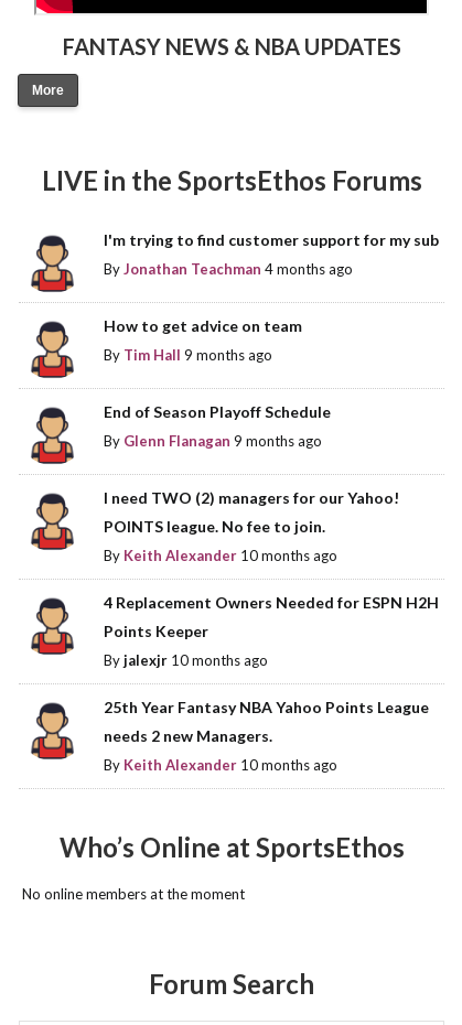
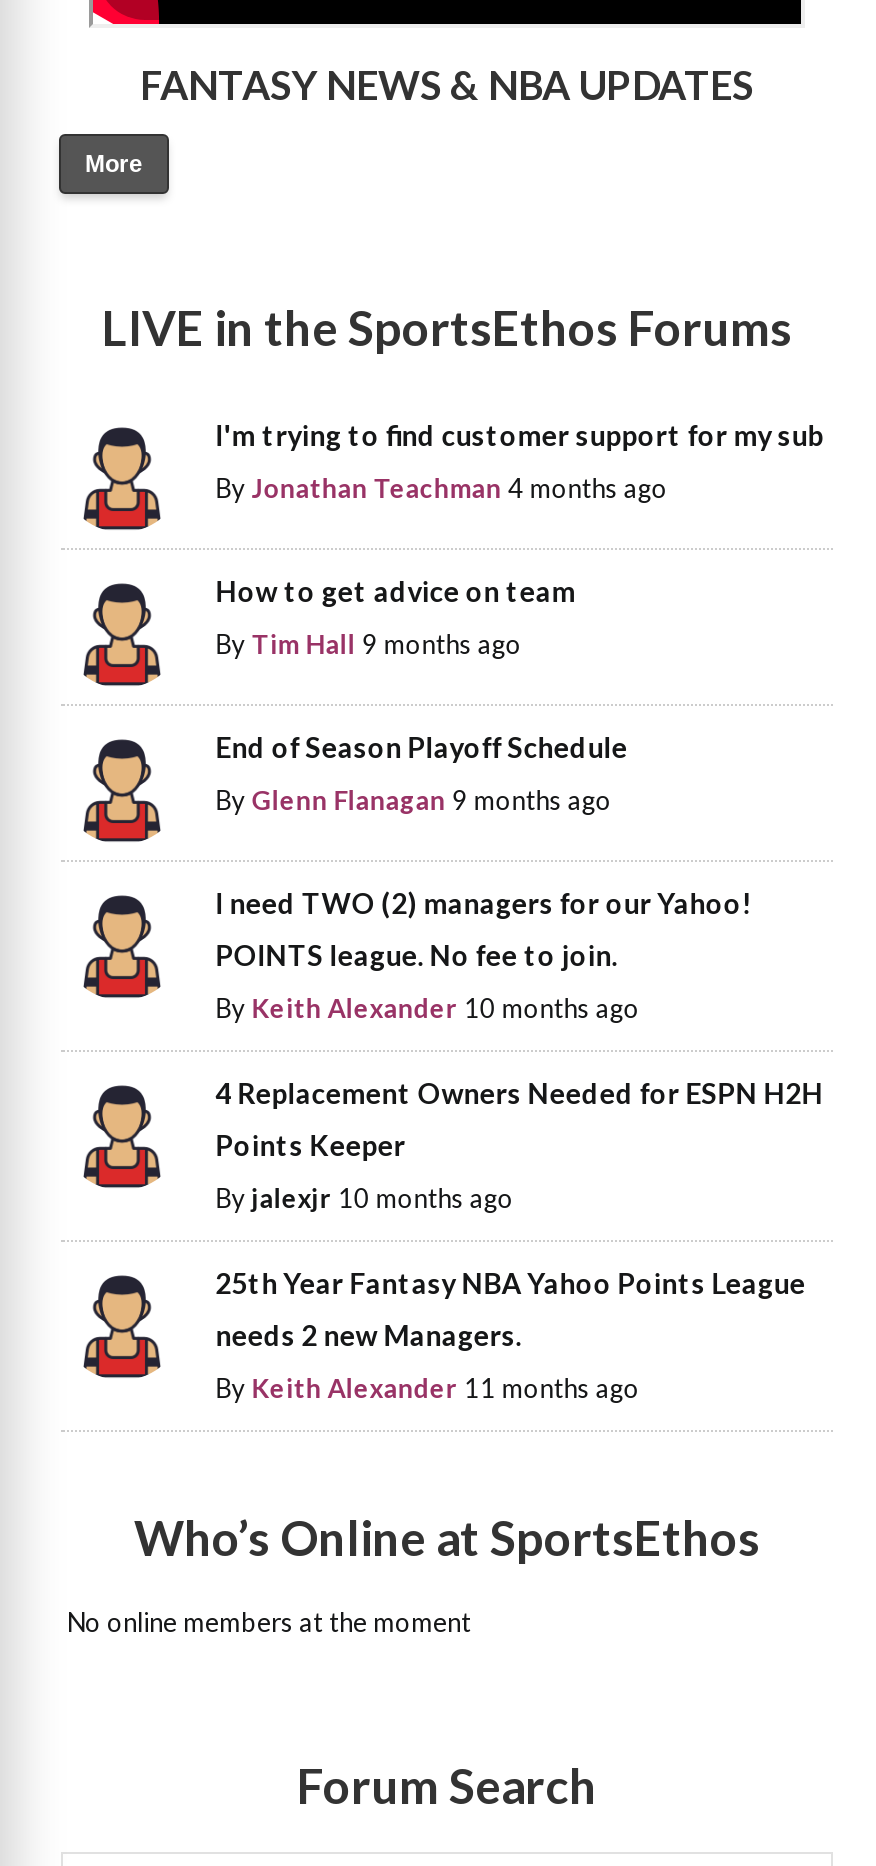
[104,756,338,774] By Keith Alexander 10 months ago -> [215,1373,639,1405] By Keith Alexander 11 months ago

